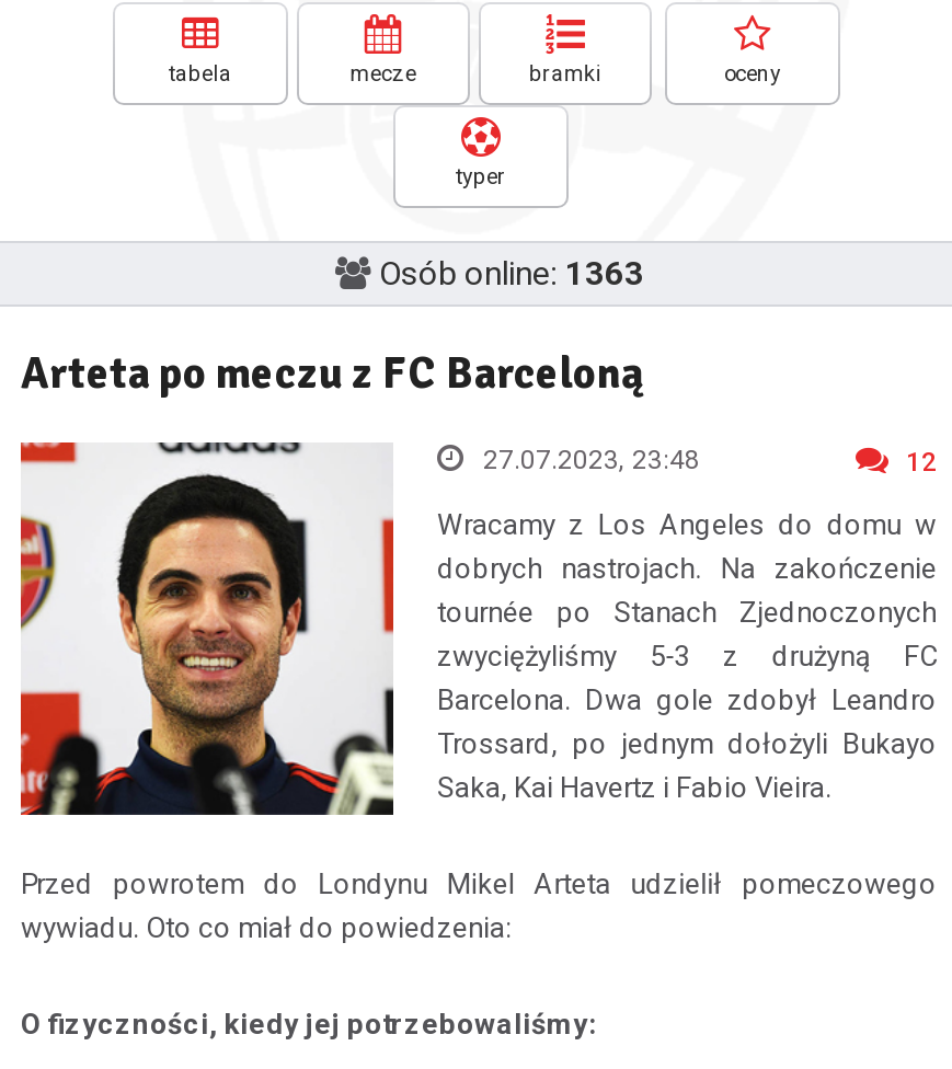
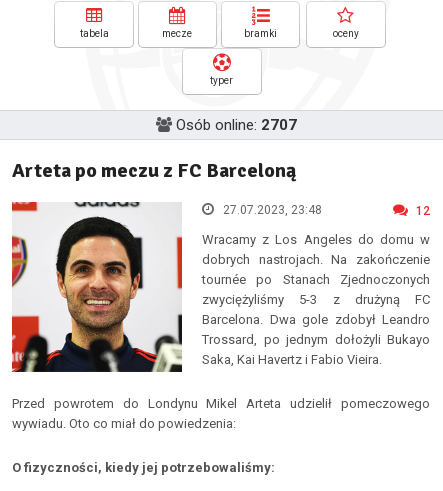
[379,254,644,294] Osób online: 1363 -> [175,116,296,134] Osób online: 2707

